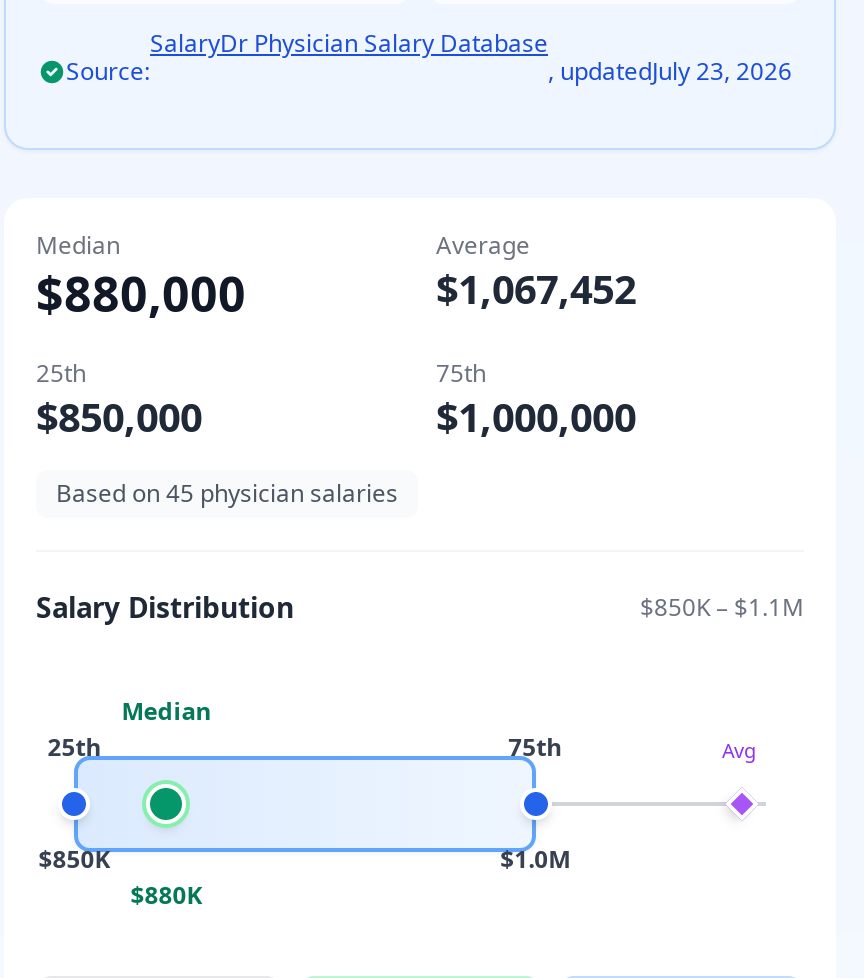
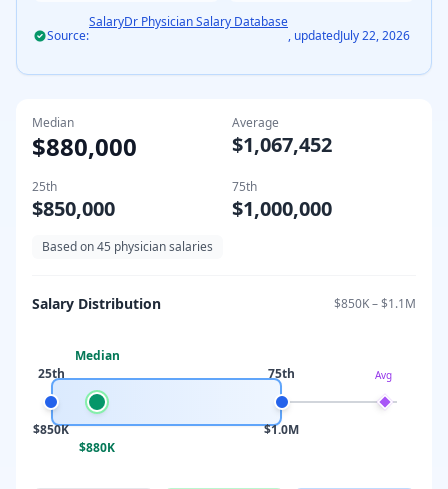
[548,54,792,88] , updatedJuly 23, 2026 -> [288,27,410,44] , updatedJuly 22, 2026

